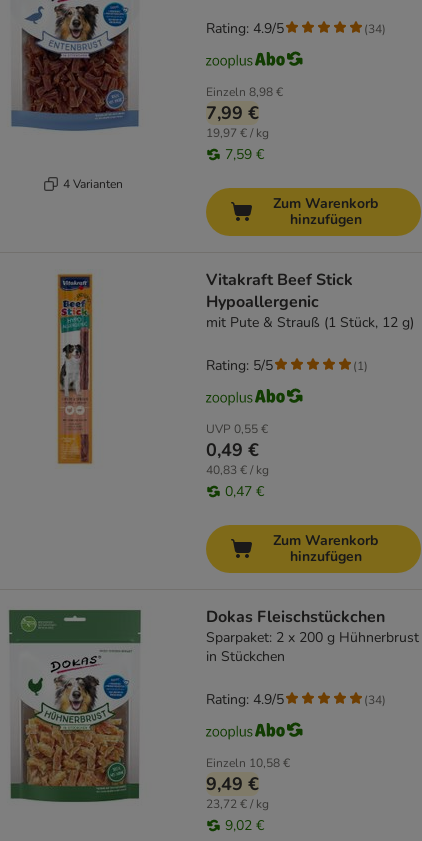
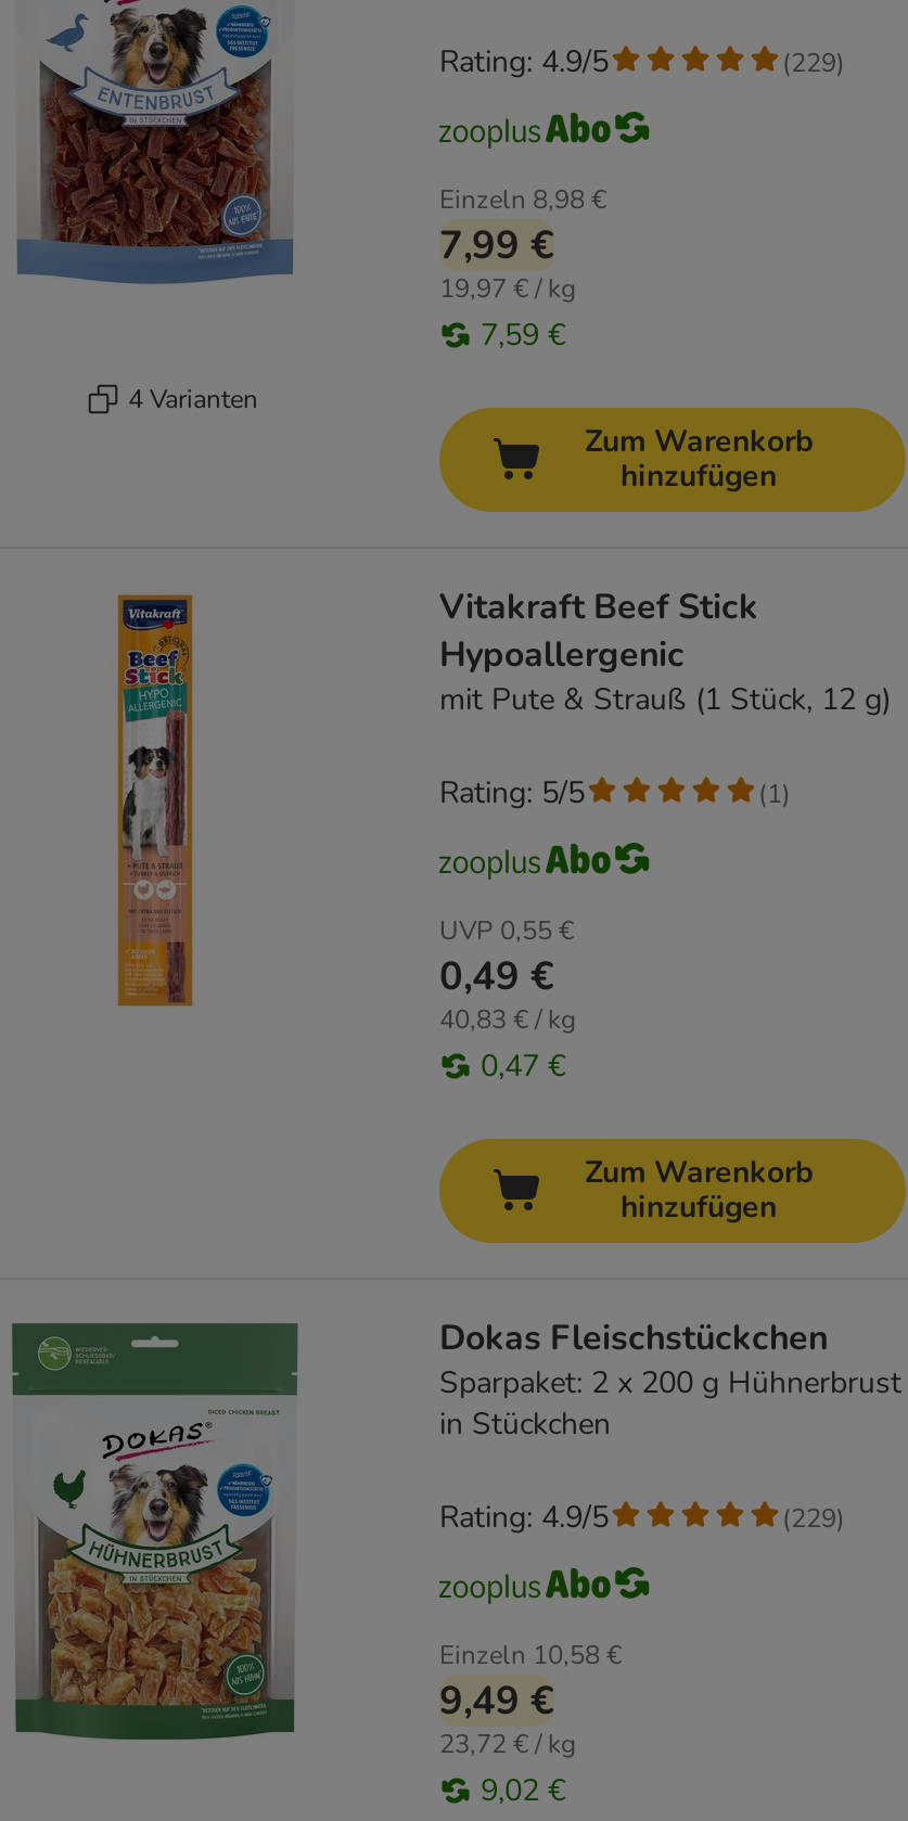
[364,21,386,37] (34) -> [782,45,845,79] (229)
[364,692,386,708] (34) -> [782,1500,845,1535] (229)

